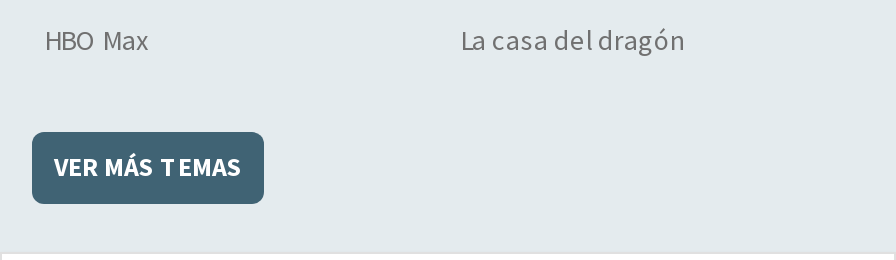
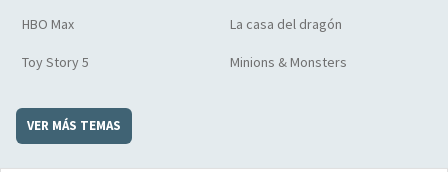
none -> [22,53,347,71] Toy Story 5 | Minions & Monsters

